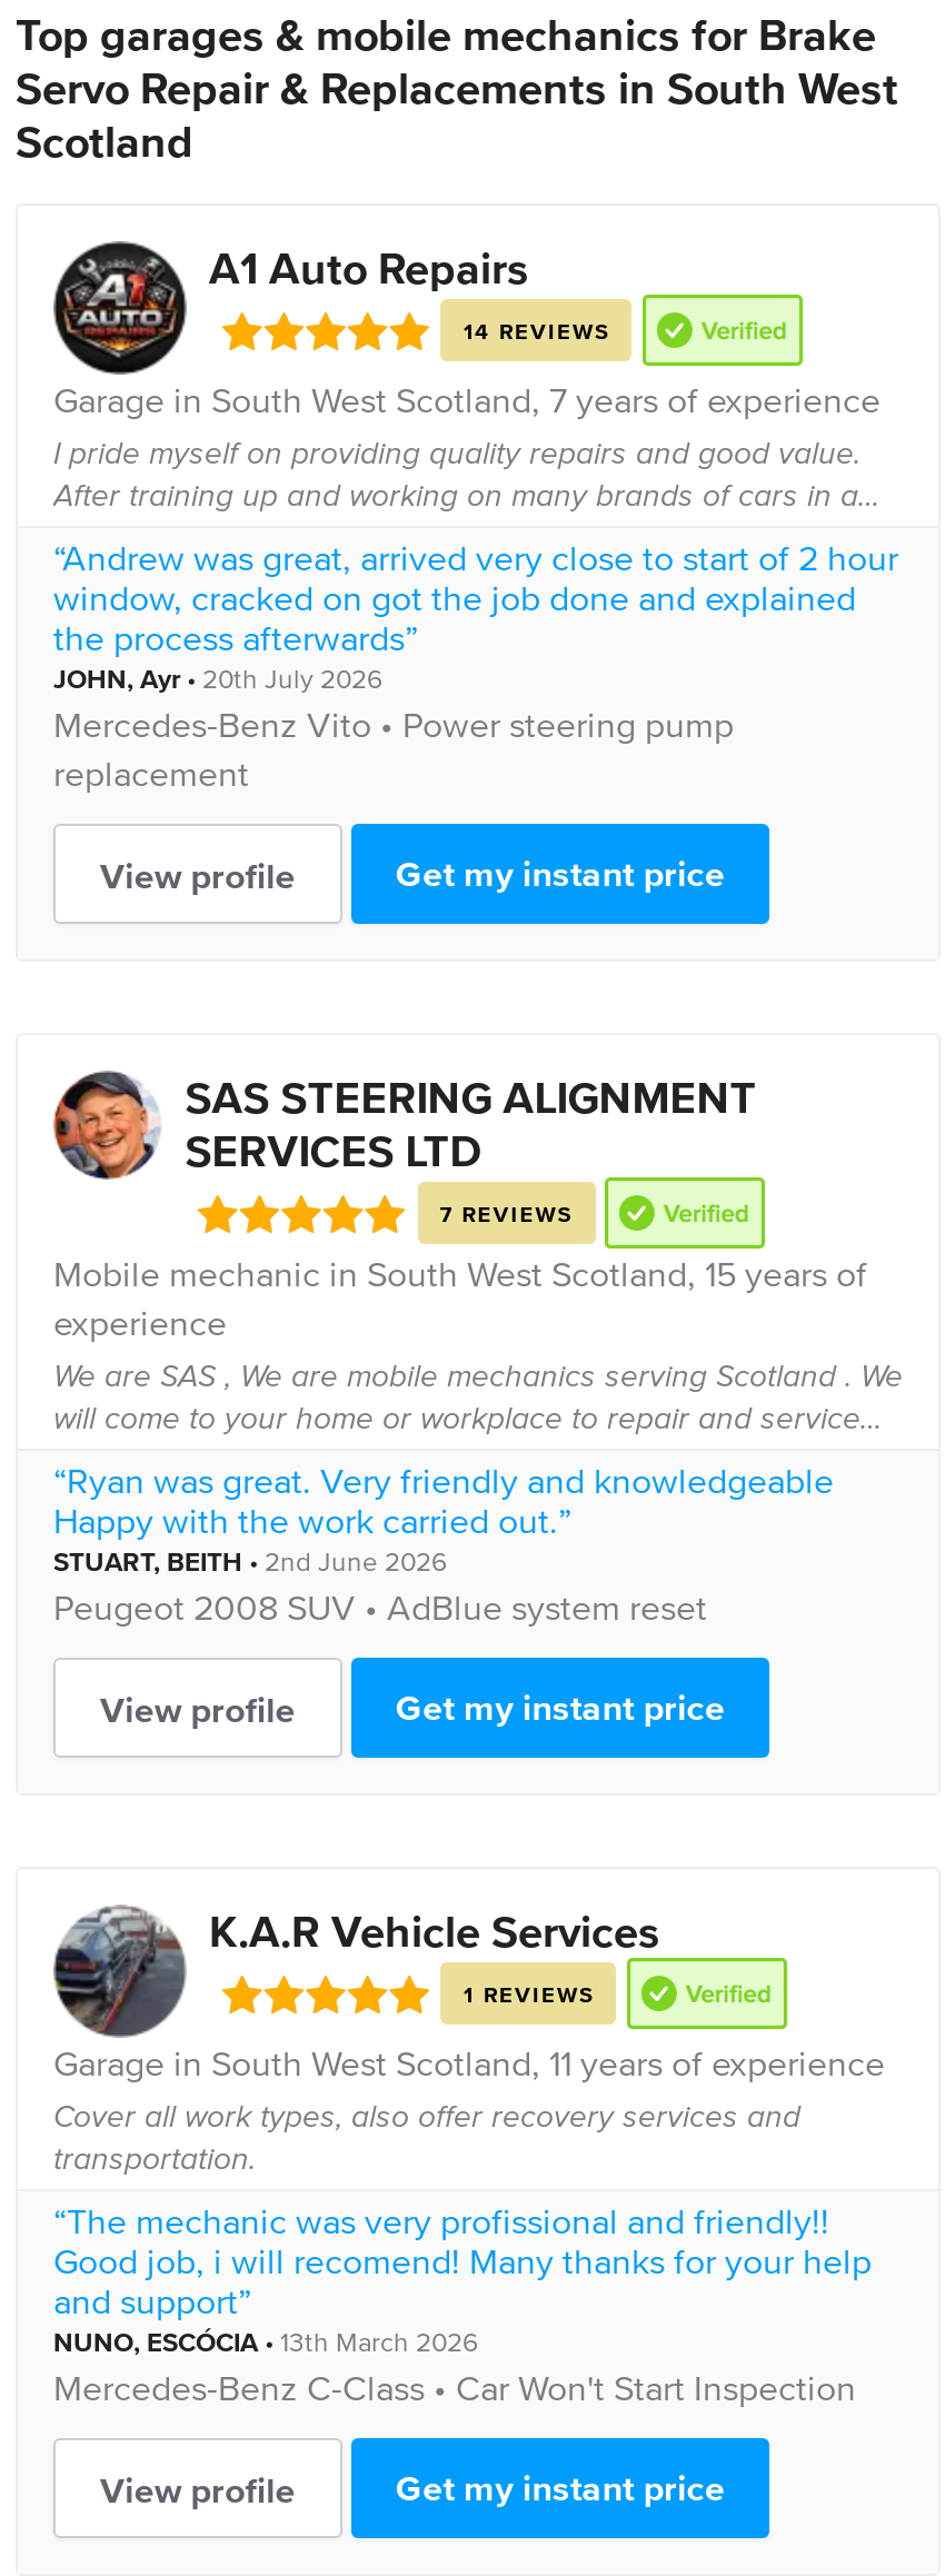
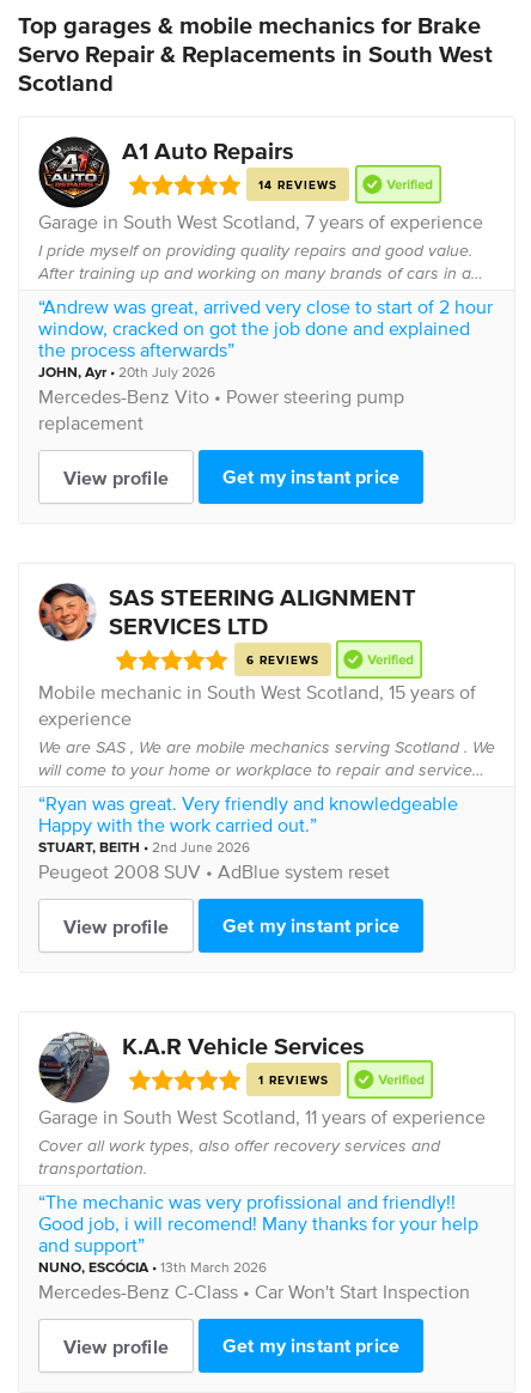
[440,1202,573,1226] 7 REVIEWS -> [246,653,319,667] 6 REVIEWS

